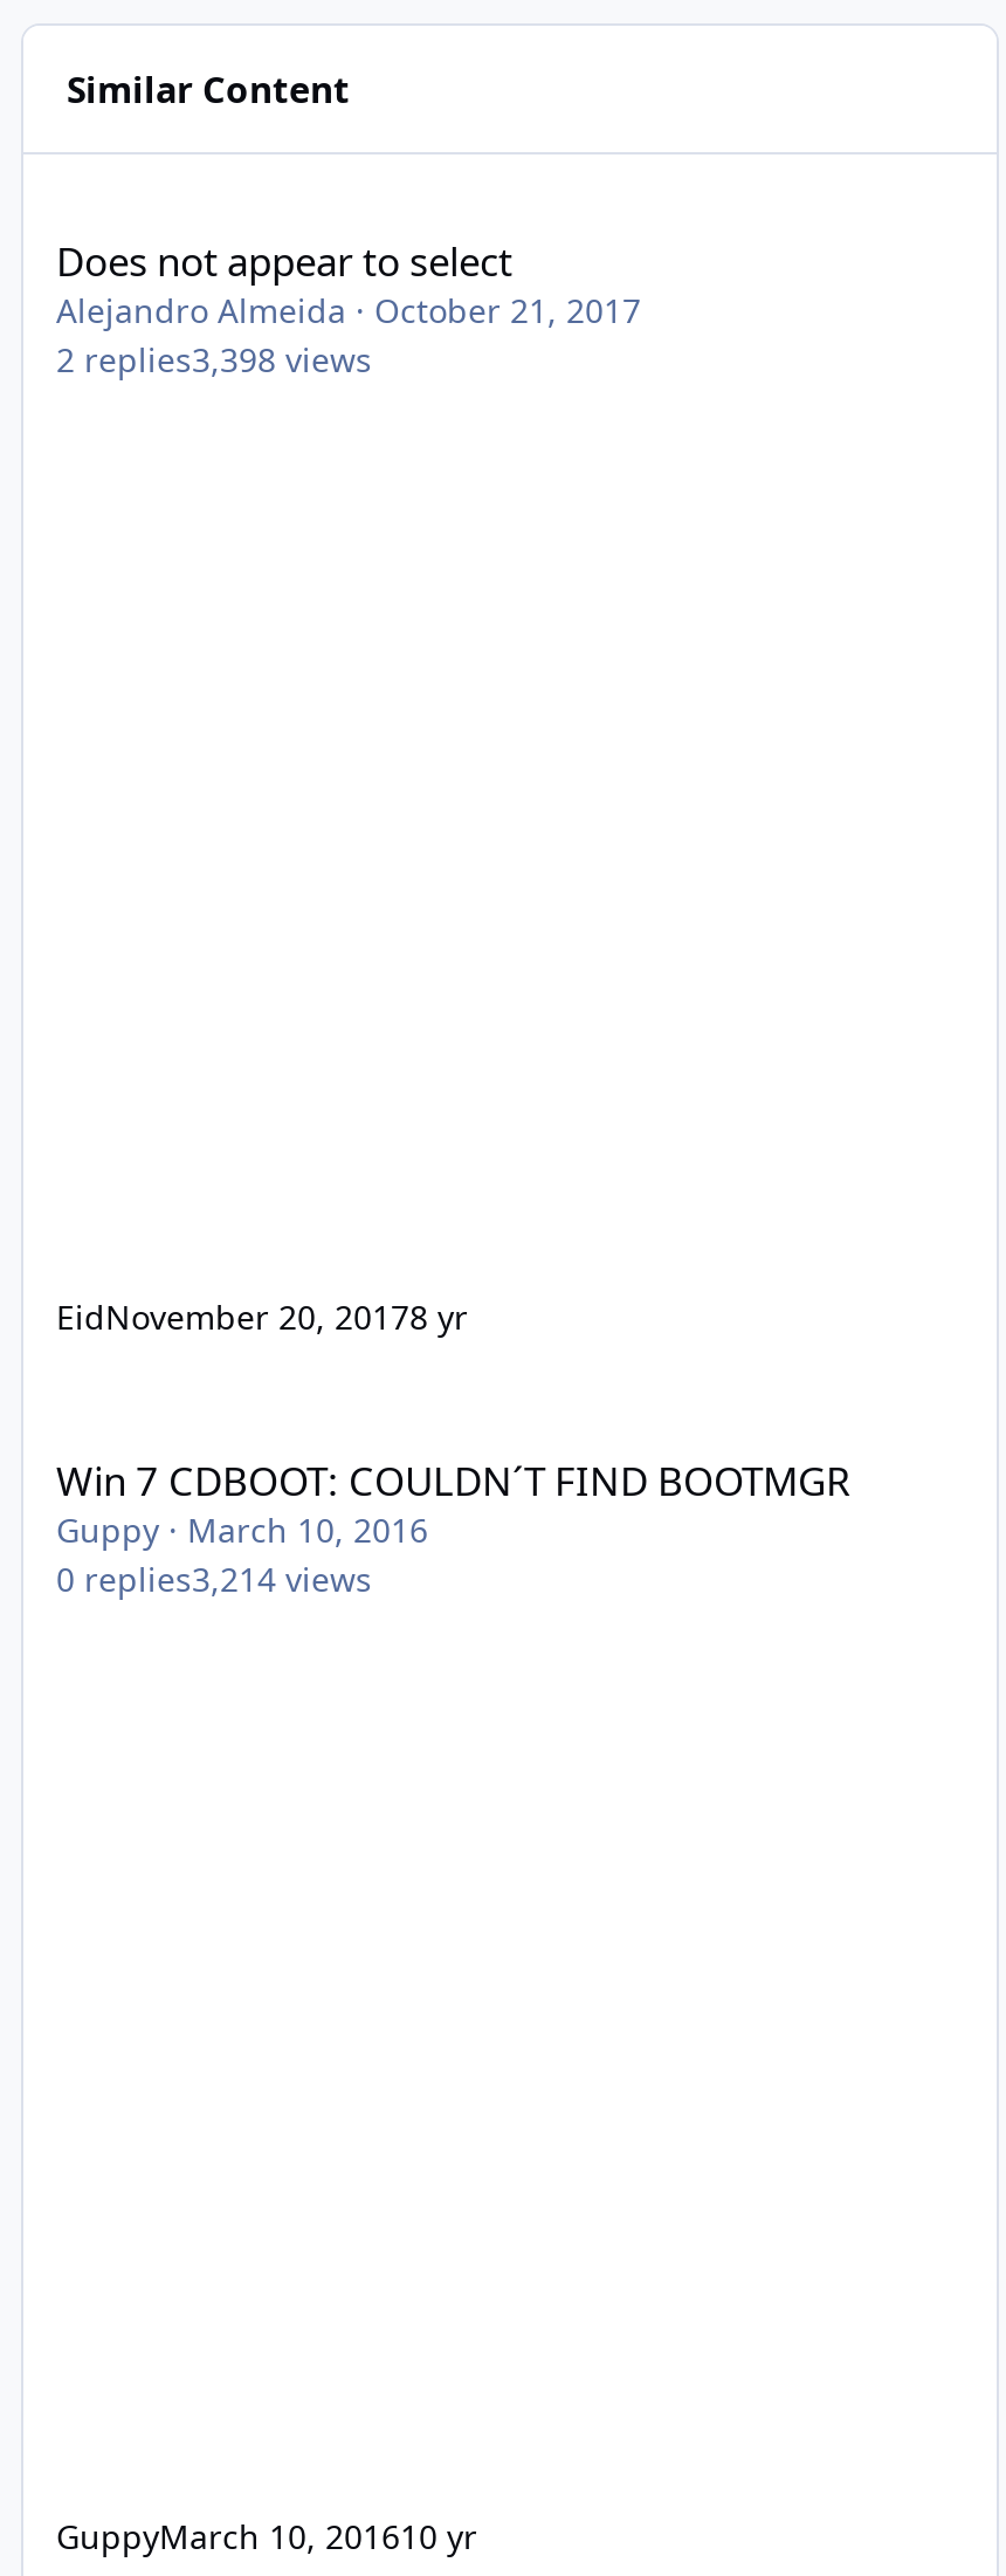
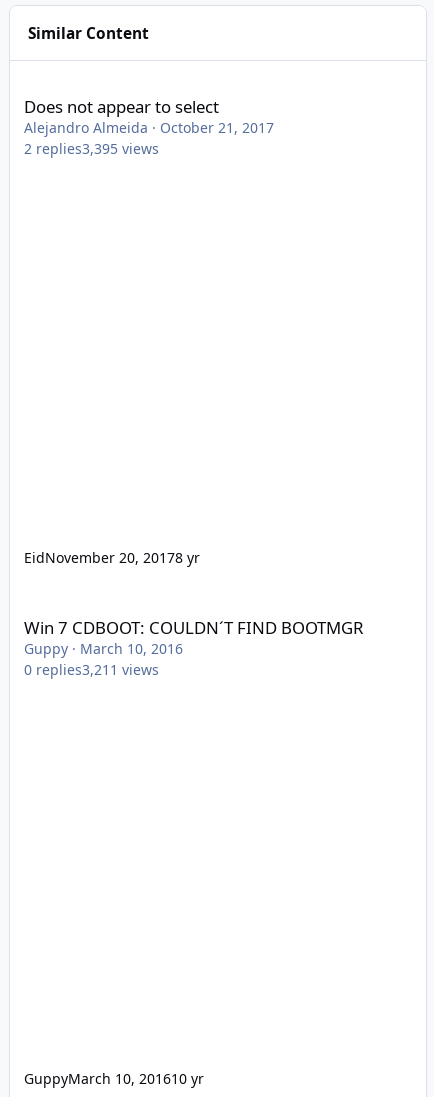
[56,337,372,382] 2 replies3,398 views -> [24,139,159,158] 2 replies3,395 views
[56,1557,372,1601] 0 replies3,214 views -> [24,660,159,679] 0 replies3,211 views

